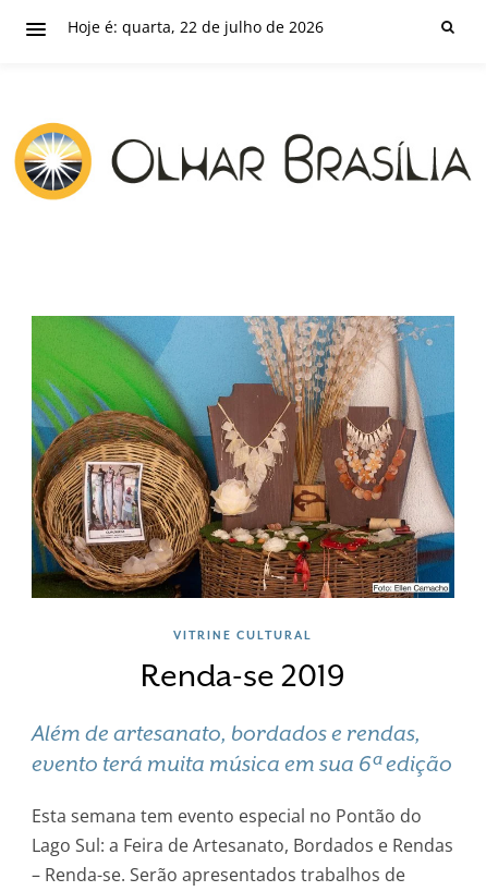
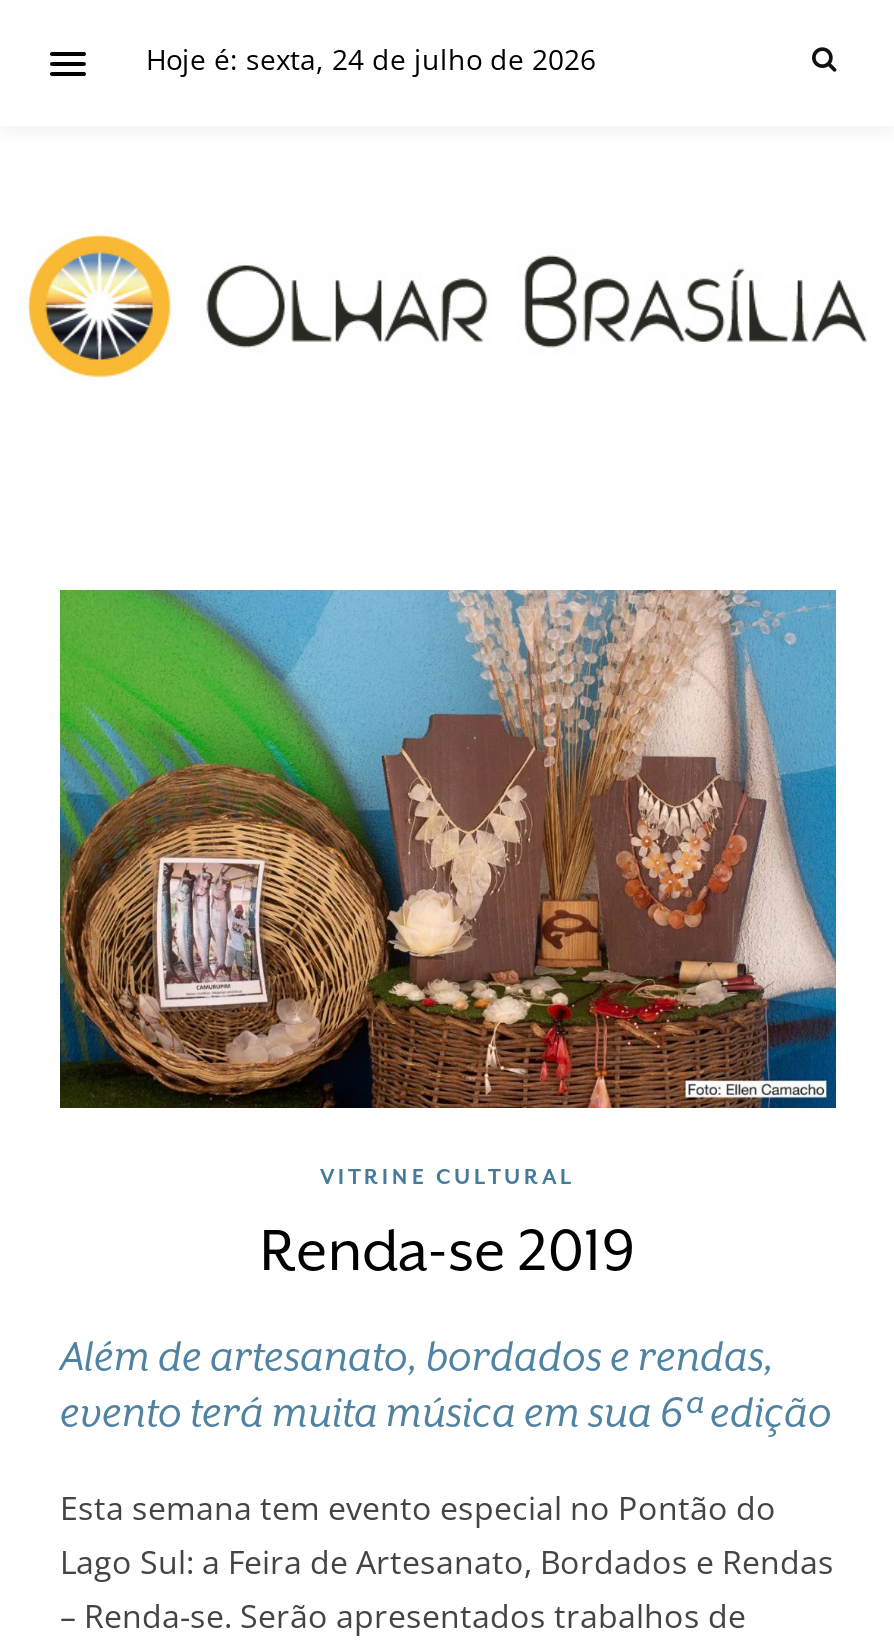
[68,16,324,37] Hoje é: quarta, 22 de julho de 2026 -> [146,40,596,78] Hoje é: sexta, 24 de julho de 2026

